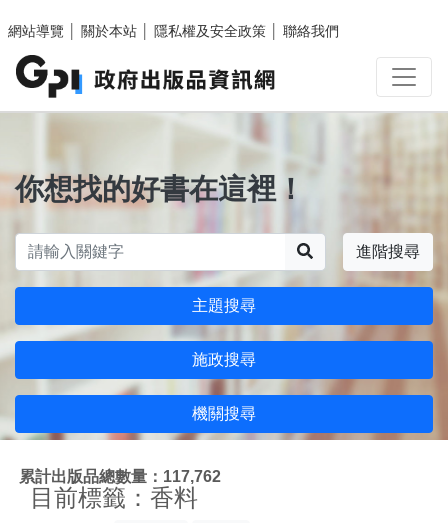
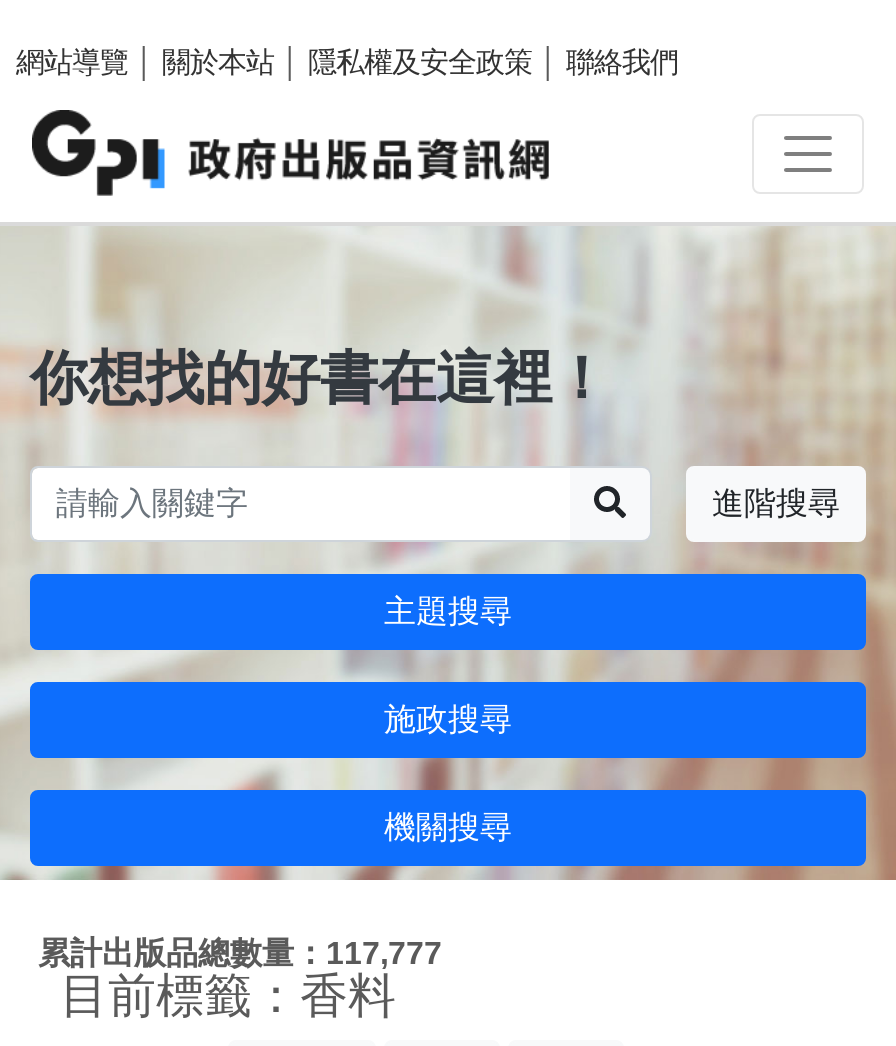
[19,468,221,485] 累計出版品總數量：117,762 -> [38,935,442,969] 累計出版品總數量：117,777

